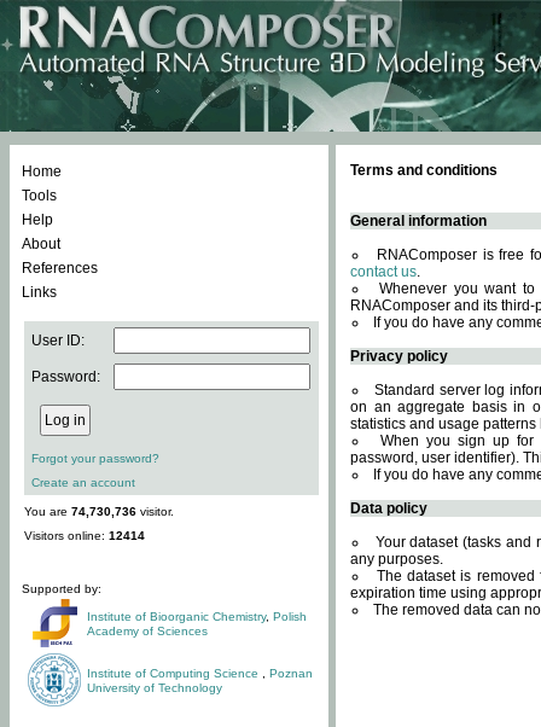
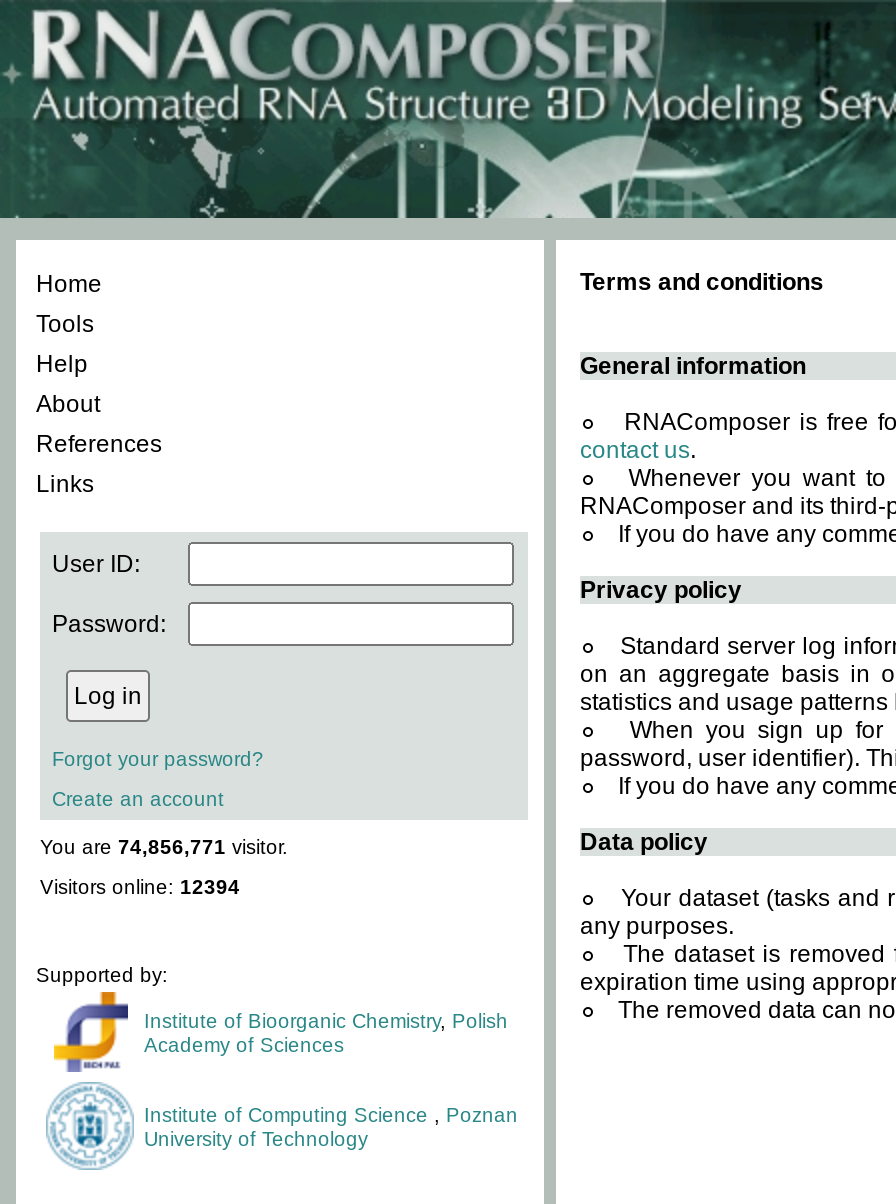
[24,505,174,518] You are 74,730,736 visitor. -> [40,836,288,858] You are 74,856,771 visitor.
[24,529,145,542] Visitors online: 12414 -> [40,876,240,898] Visitors online: 12394

